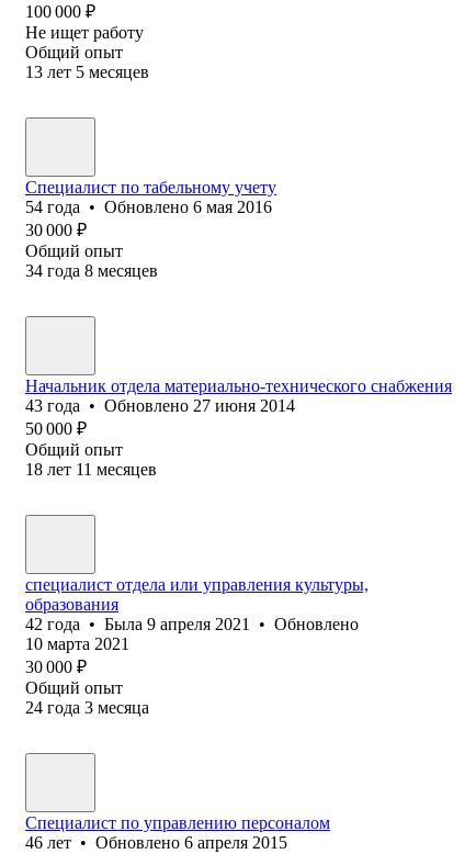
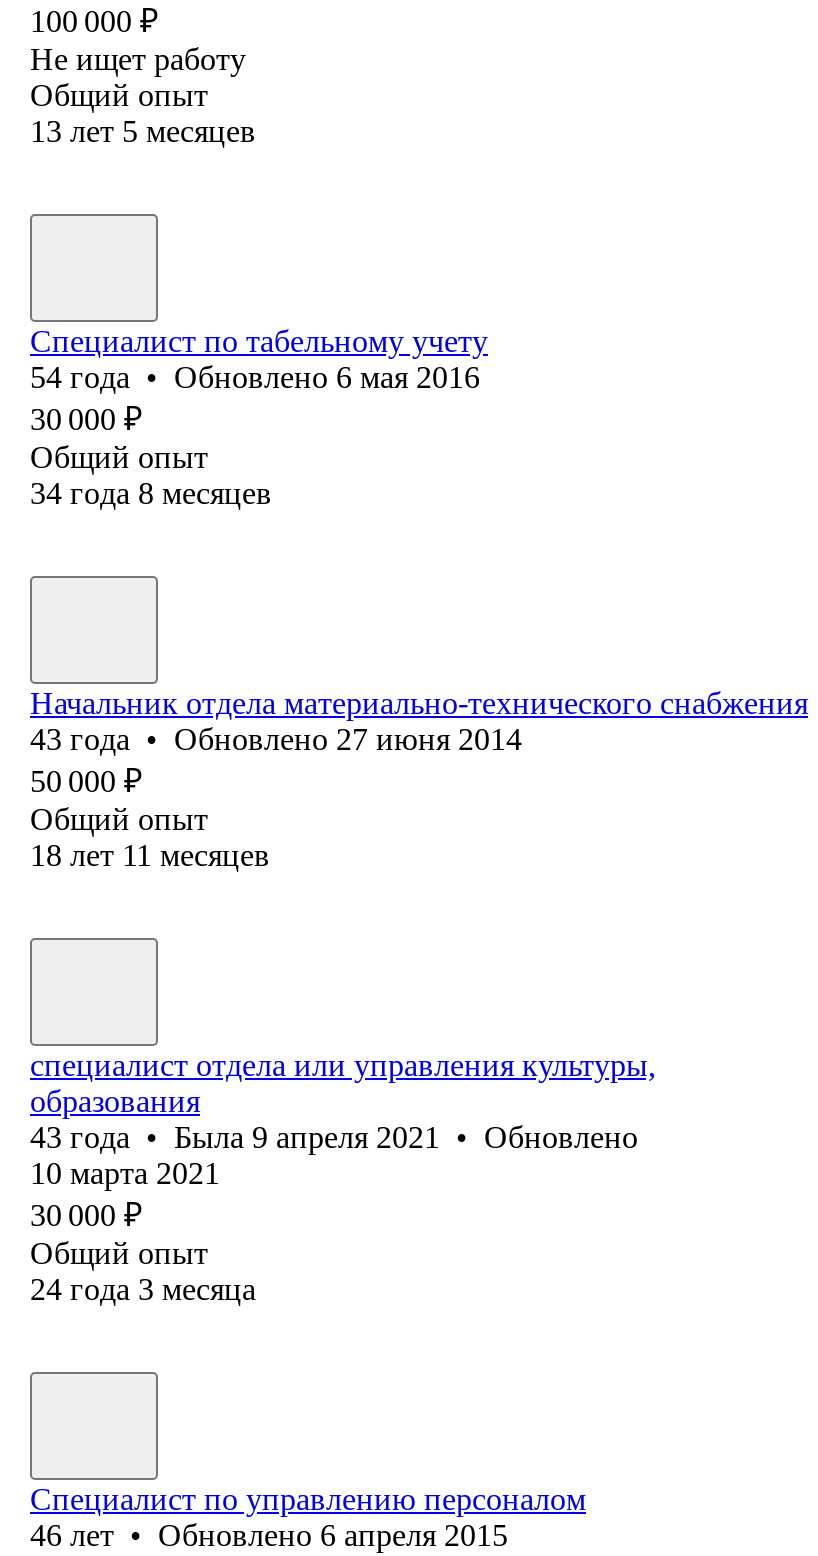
[25,615,359,633] 42 года • Была 9 апреля 2021 • Обновлено -> [30,1120,638,1154] 43 года • Была 9 апреля 2021 • Обновлено

